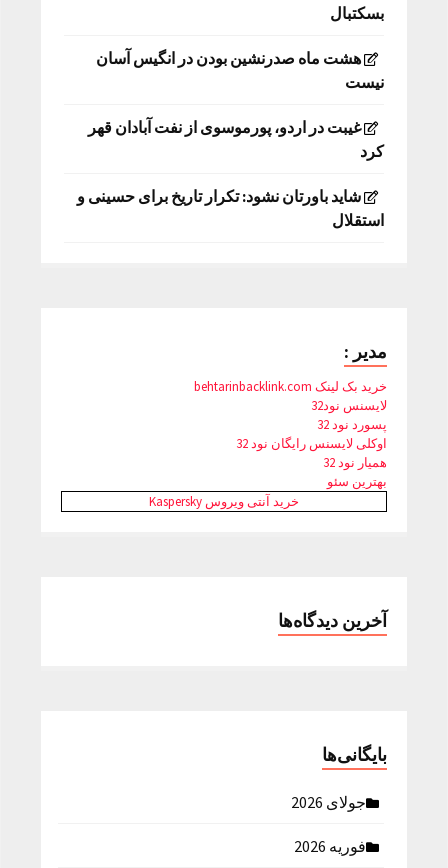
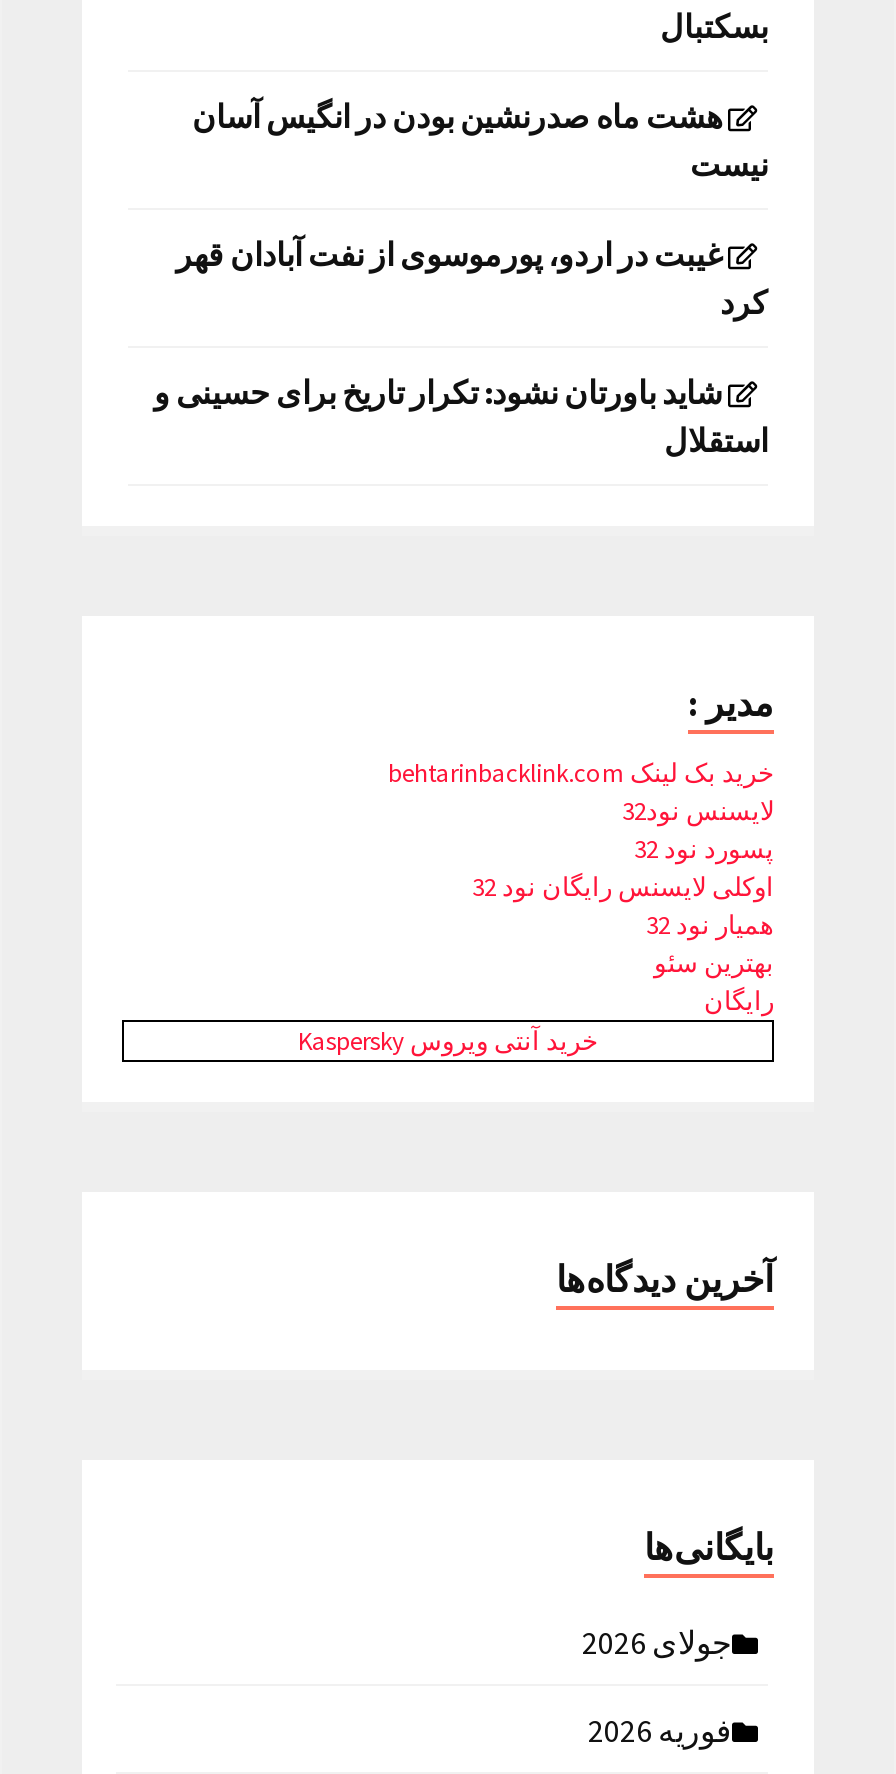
none -> [704,984,774,1018] رایگان

